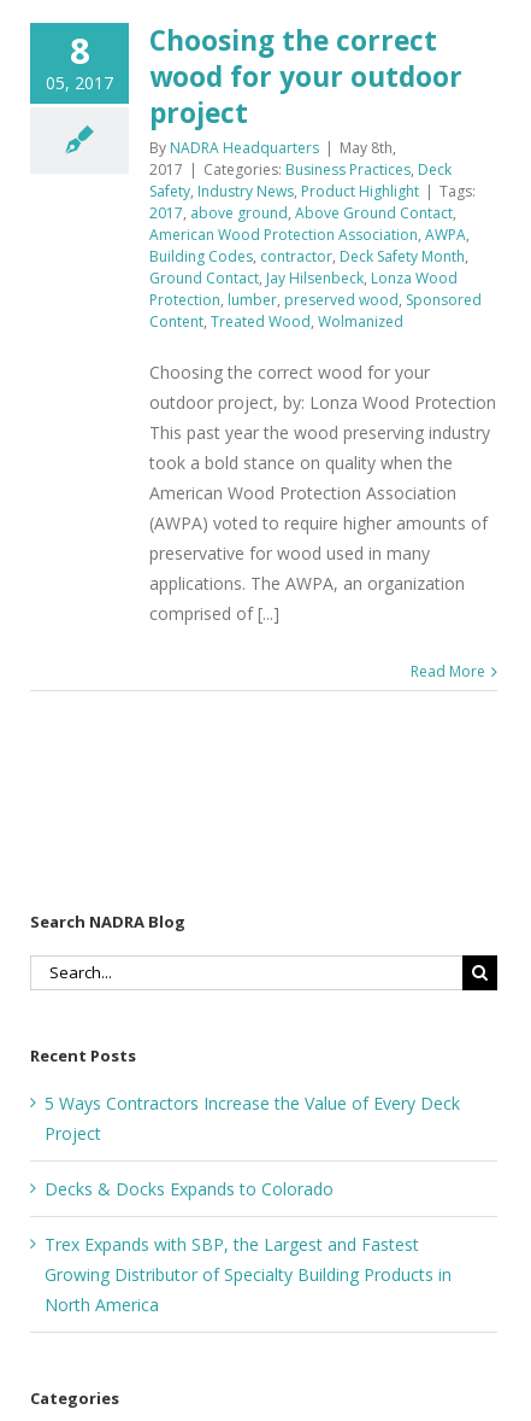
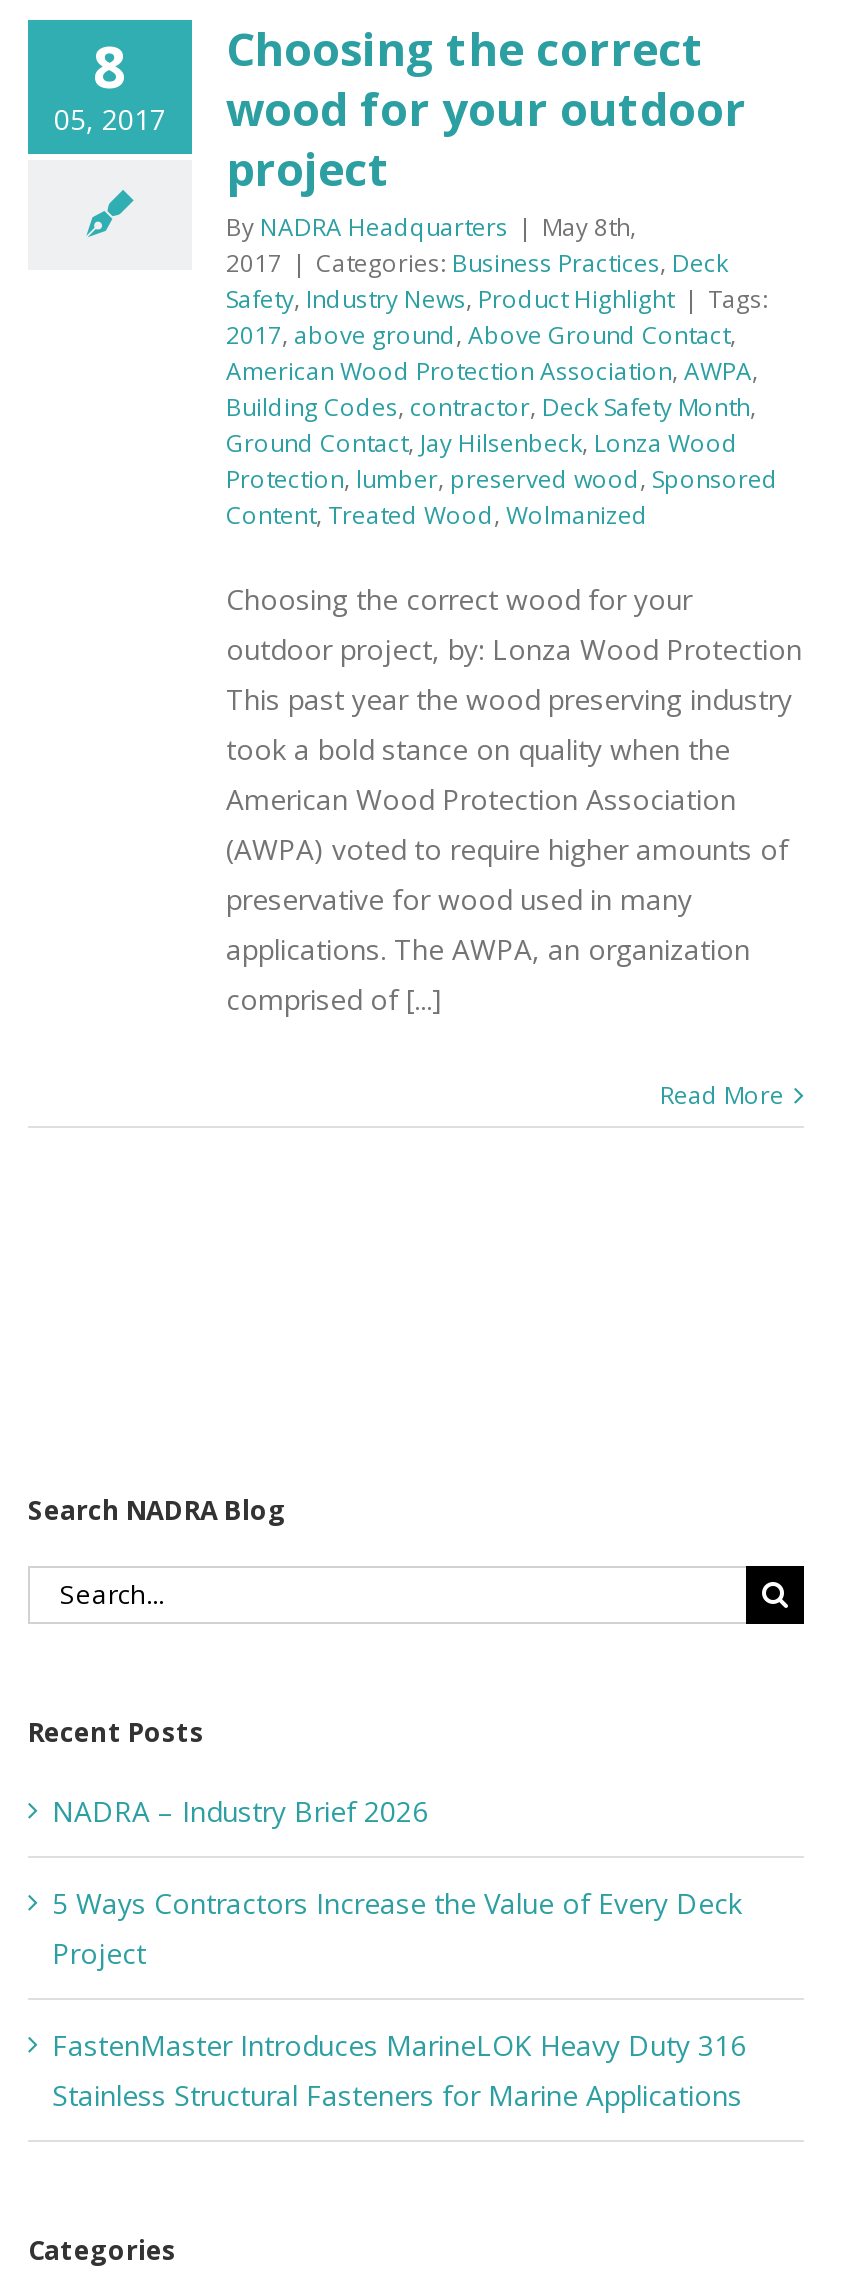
none -> [52,1792,428,1830] NADRA – Industry Brief 2026
moved [45,1091,460,1145] -> [52,1884,742,1972]: 5 Ways Contractors Increase the Value of Every Deck | Project
[45,1177,452,1316] Decks & Docks Expands to Colorado | Trex Expands with SBP, the Largest and Fastest | Growing Distributor of Specialty Building Products in | North America -> [52,2026,746,2114] FastenMaster Introduces MarineLOK Heavy Duty 316 | Stainless Structural Fasteners for Marine Applications

